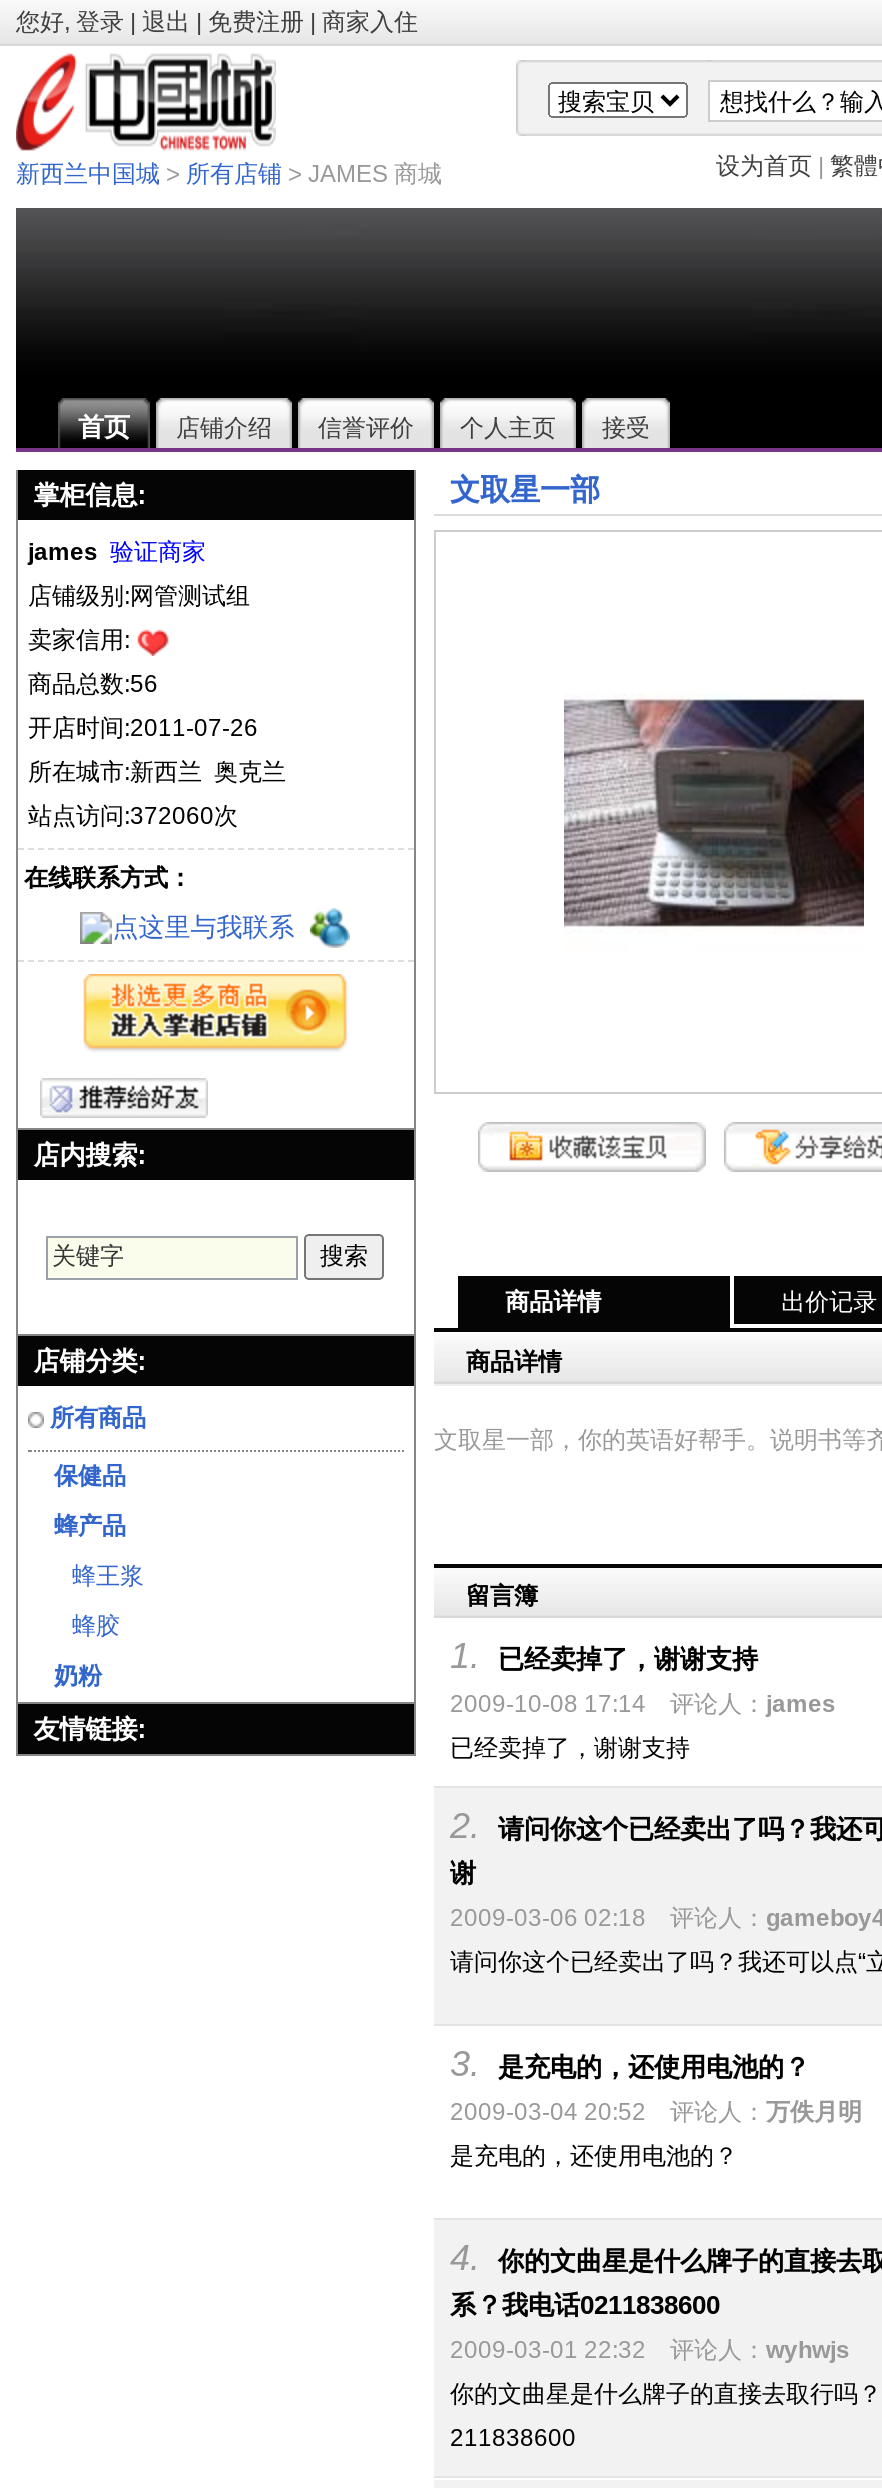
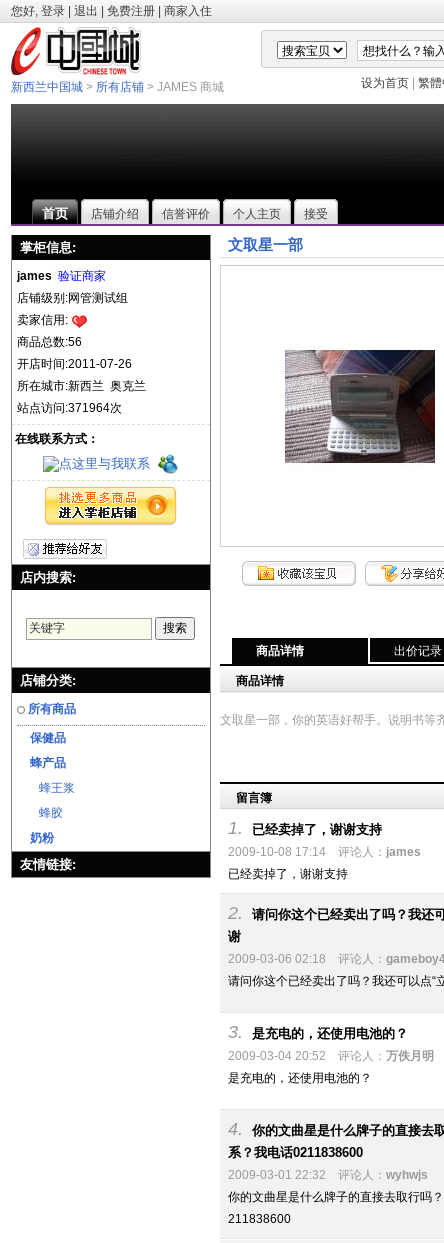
[28,802,238,830] 站点访问:372060次 -> [17,401,122,415] 站点访问:371964次

